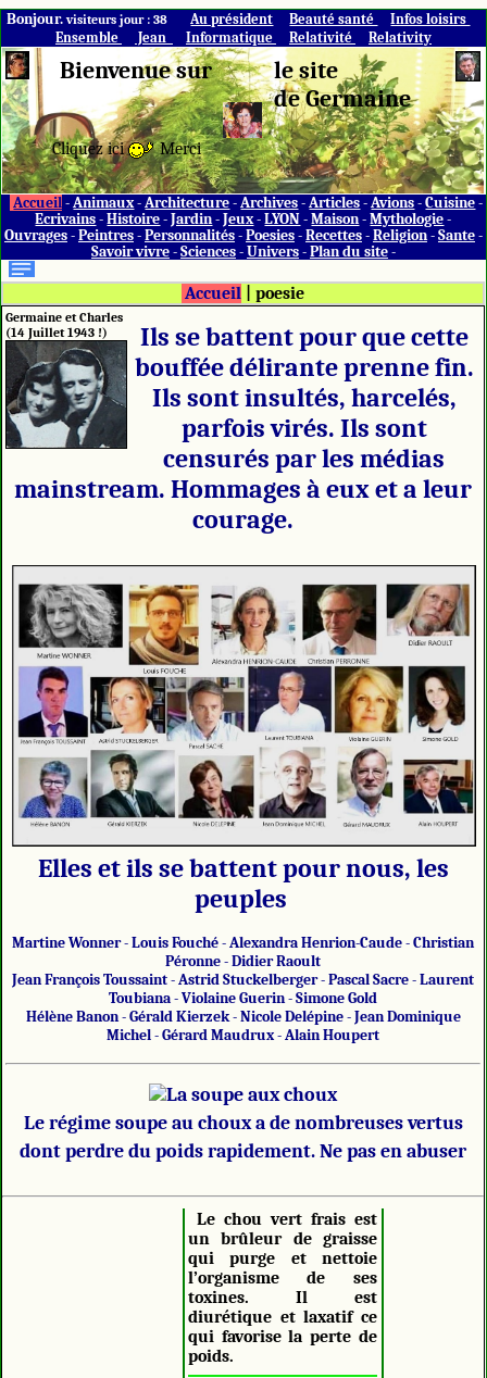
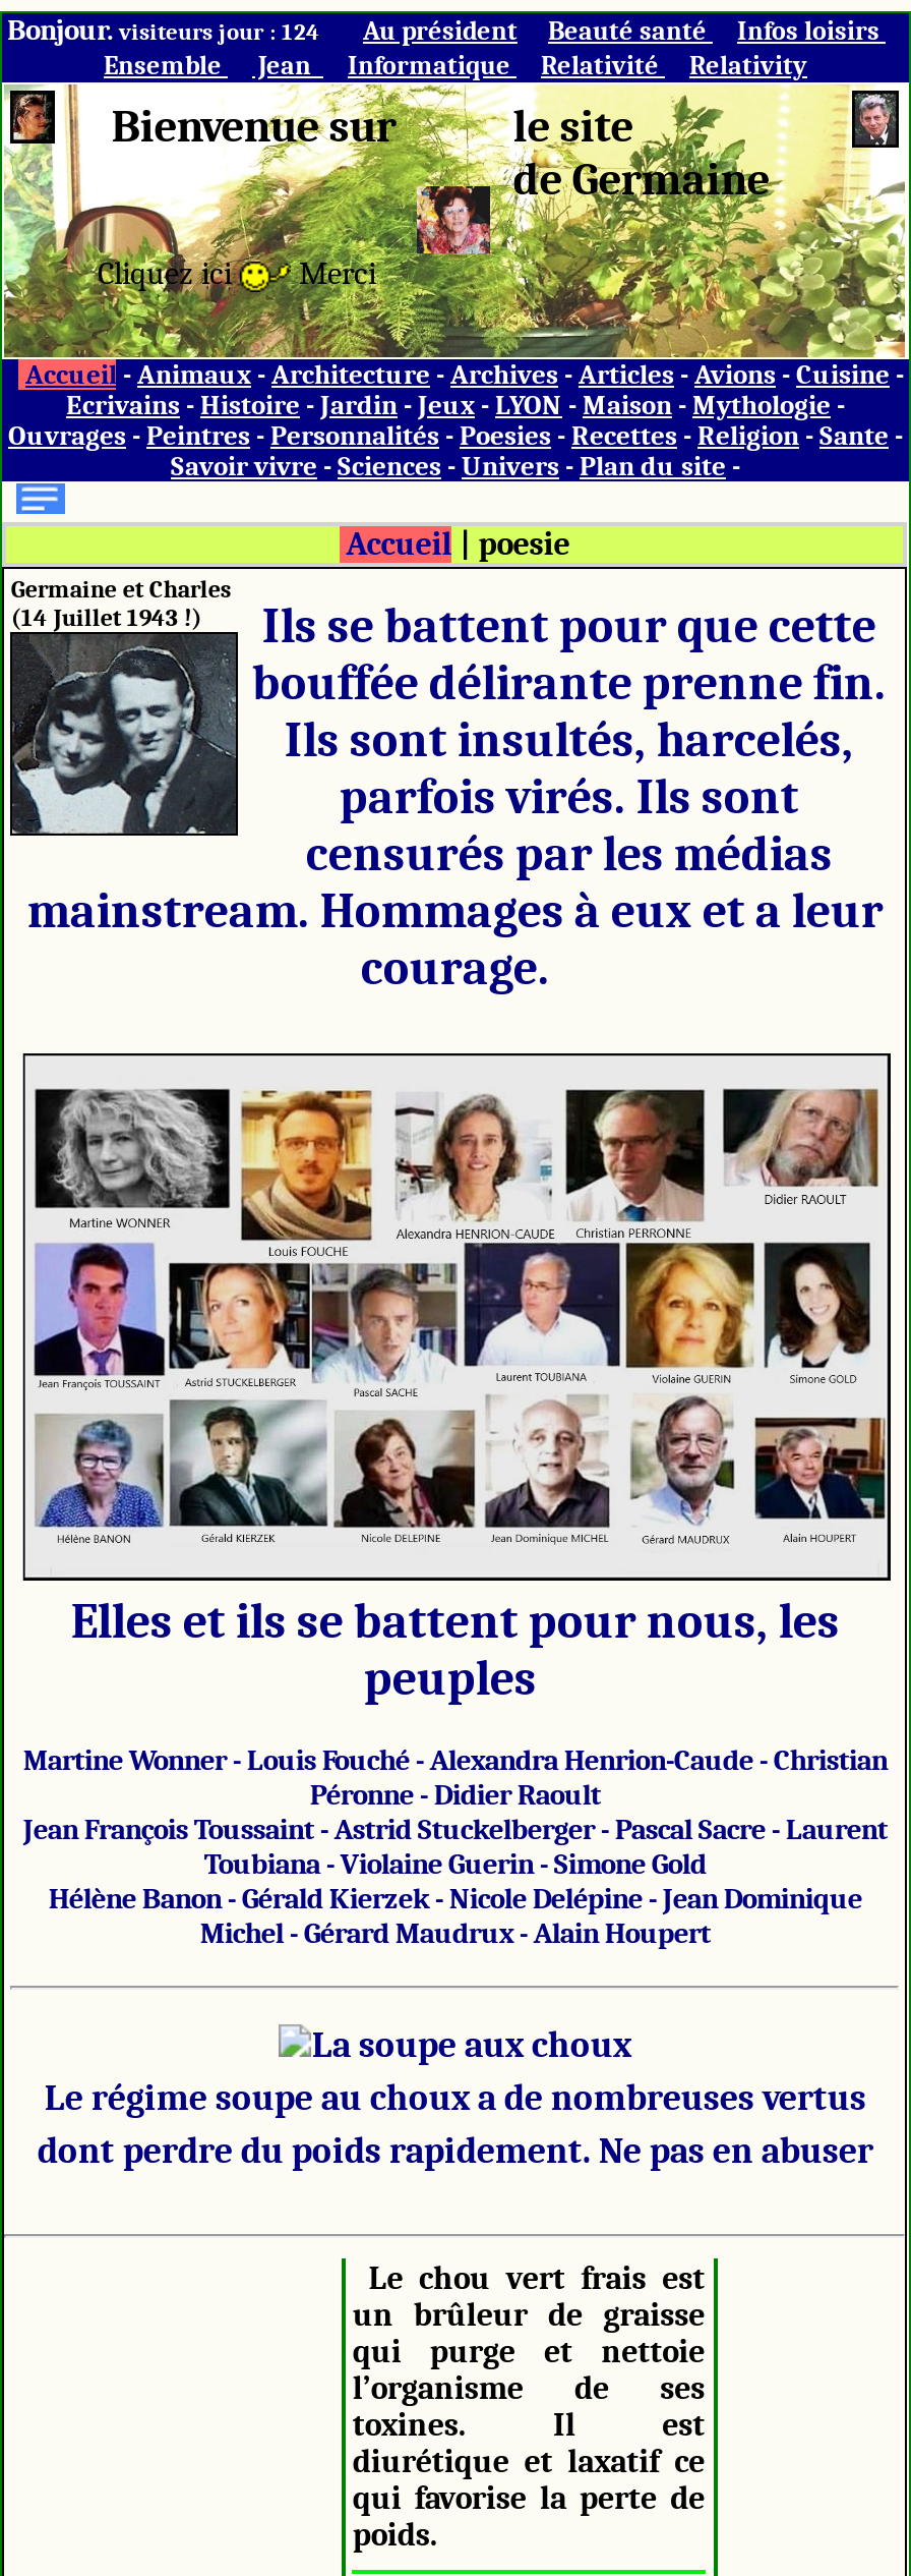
[7,10,178,28] Bonjour. visiteurs jour : 38 -> [7,13,339,48] Bonjour. visiteurs jour : 124

